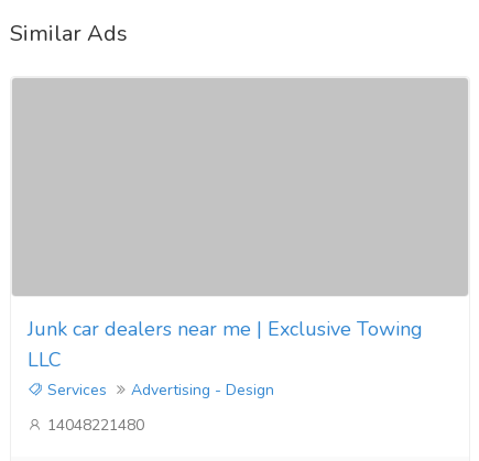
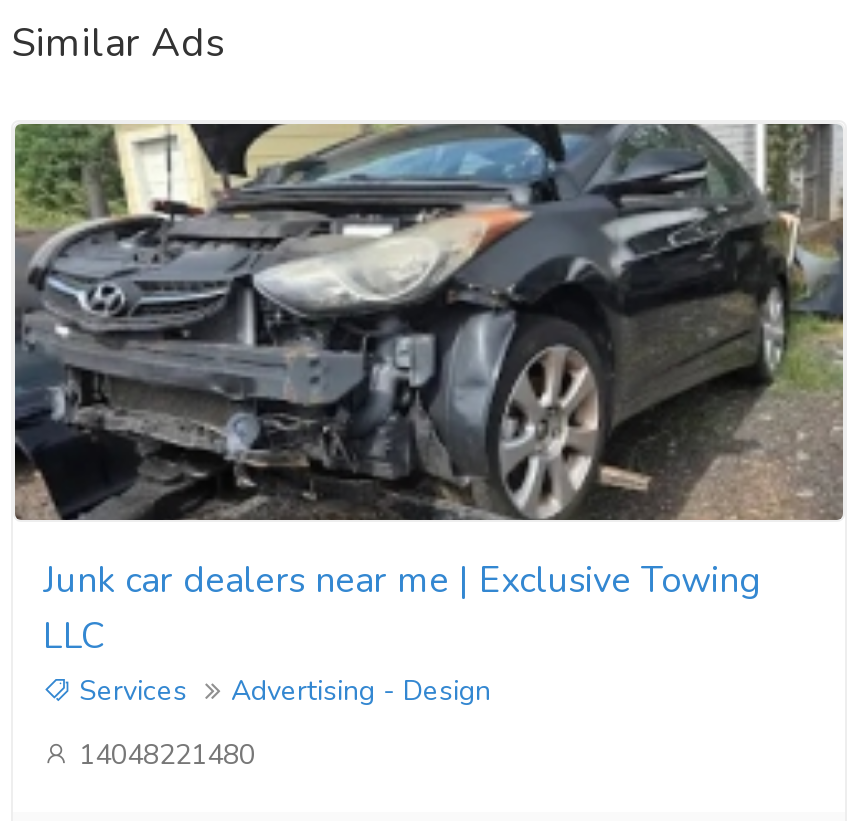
none -> [13,122,845,522] [image]

